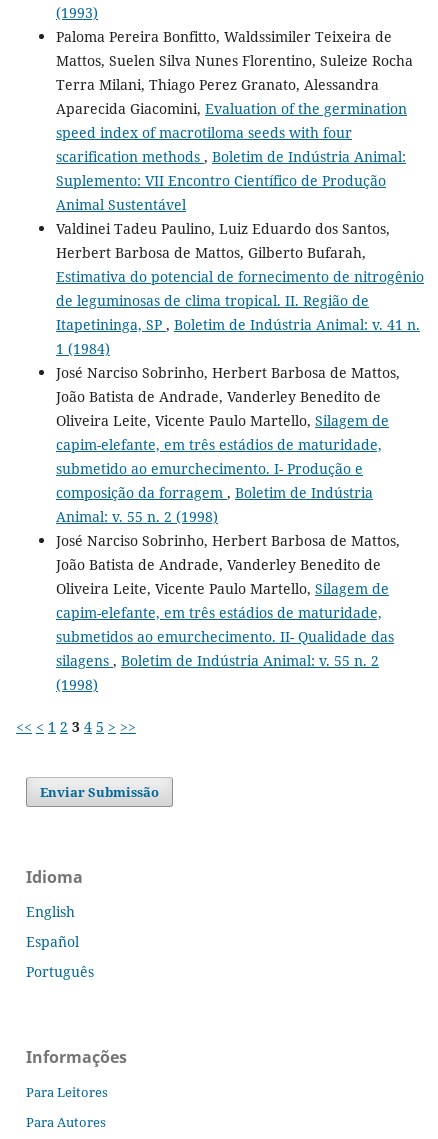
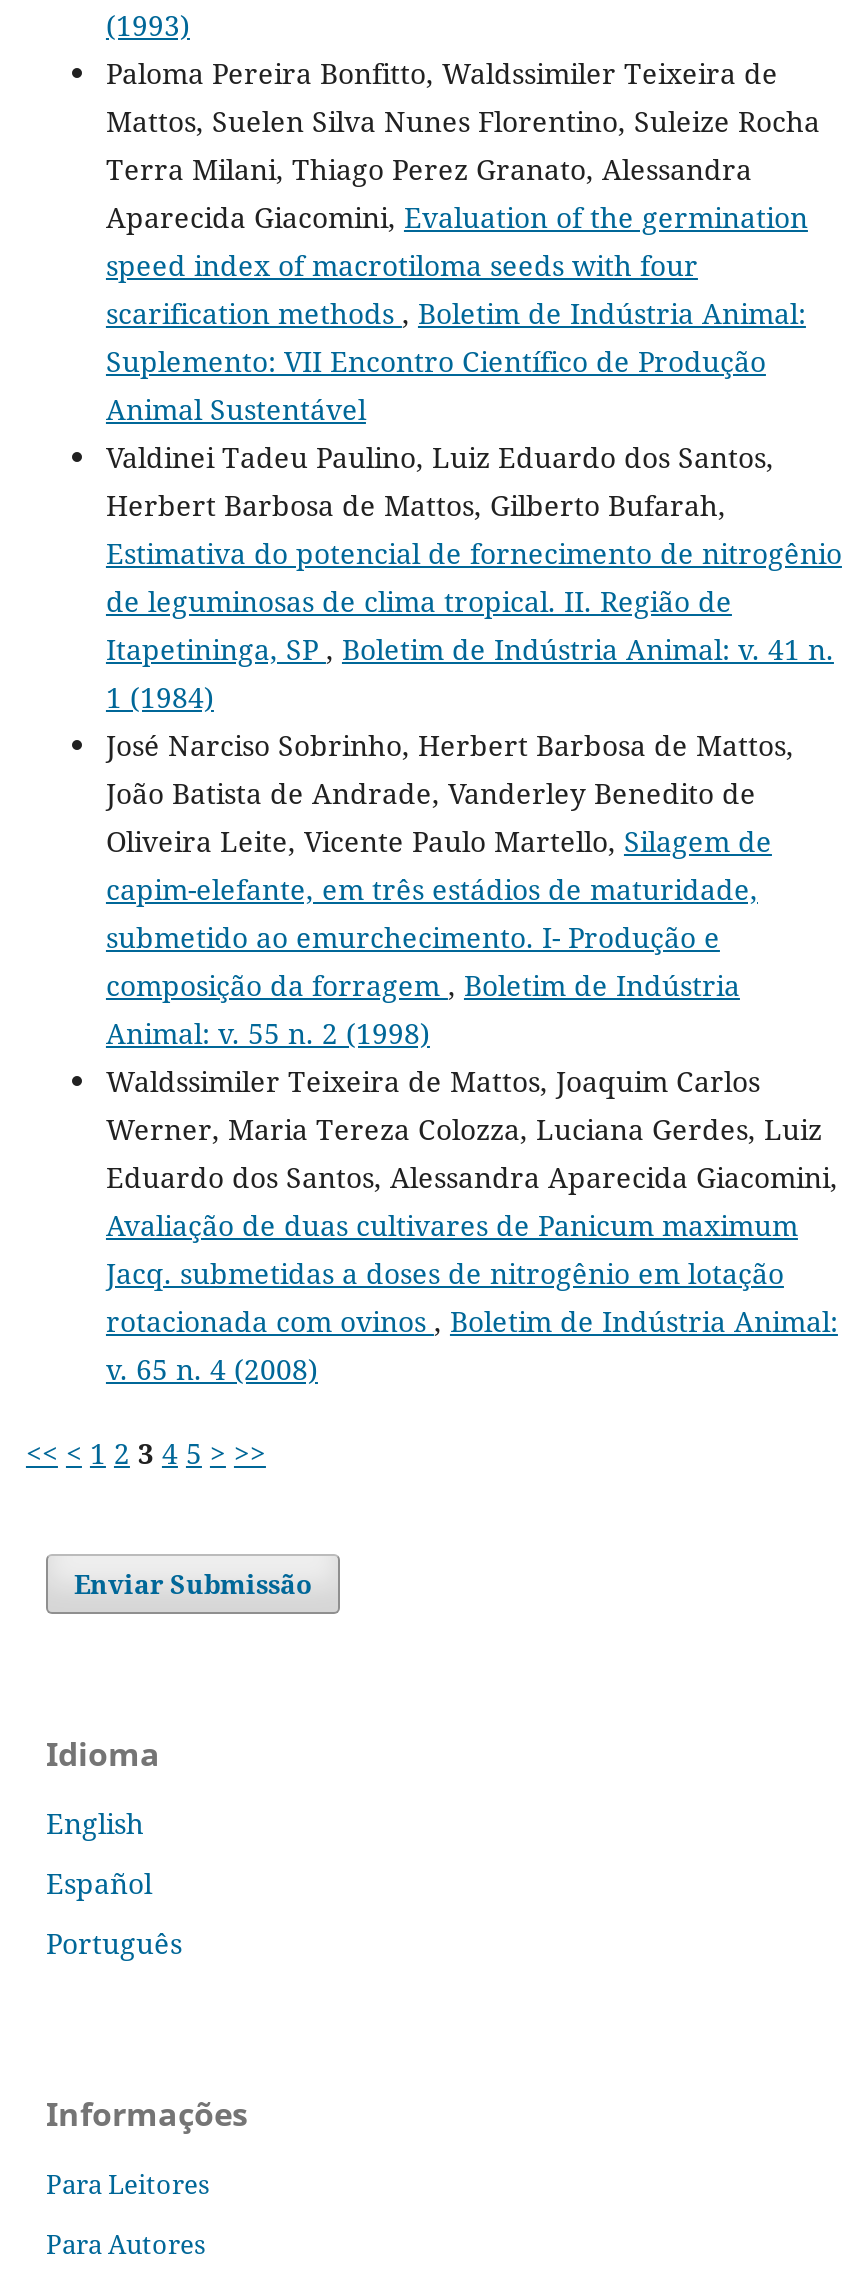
[56,531,400,694] José Narciso Sobrinho, Herbert Barbosa de Mattos, | João Batista de Andrade, Vanderley Benedito de | Oliveira Leite, Vicente Paulo Martello, Silagem de | capim-elefante, em três estádios de maturidade, | submetidos ao emurchecimento. II- Qualidade das | silagens, Boletim de Indústria Animal: v. 55 n. 2 | (1998) -> [106,1062,838,1388] Waldssimiler Teixeira de Mattos, Joaquim Carlos | Werner, Maria Tereza Colozza, Luciana Gerdes, Luiz | Eduardo dos Santos, Alessandra Aparecida Giacomini, | Avaliação de duas cultivares de Panicum maximum | Jacq. submetidas a doses de nitrogênio em lotação | rotacionada com ovinos, Boletim de Indústria Animal: | v. 65 n. 4 (2008)

